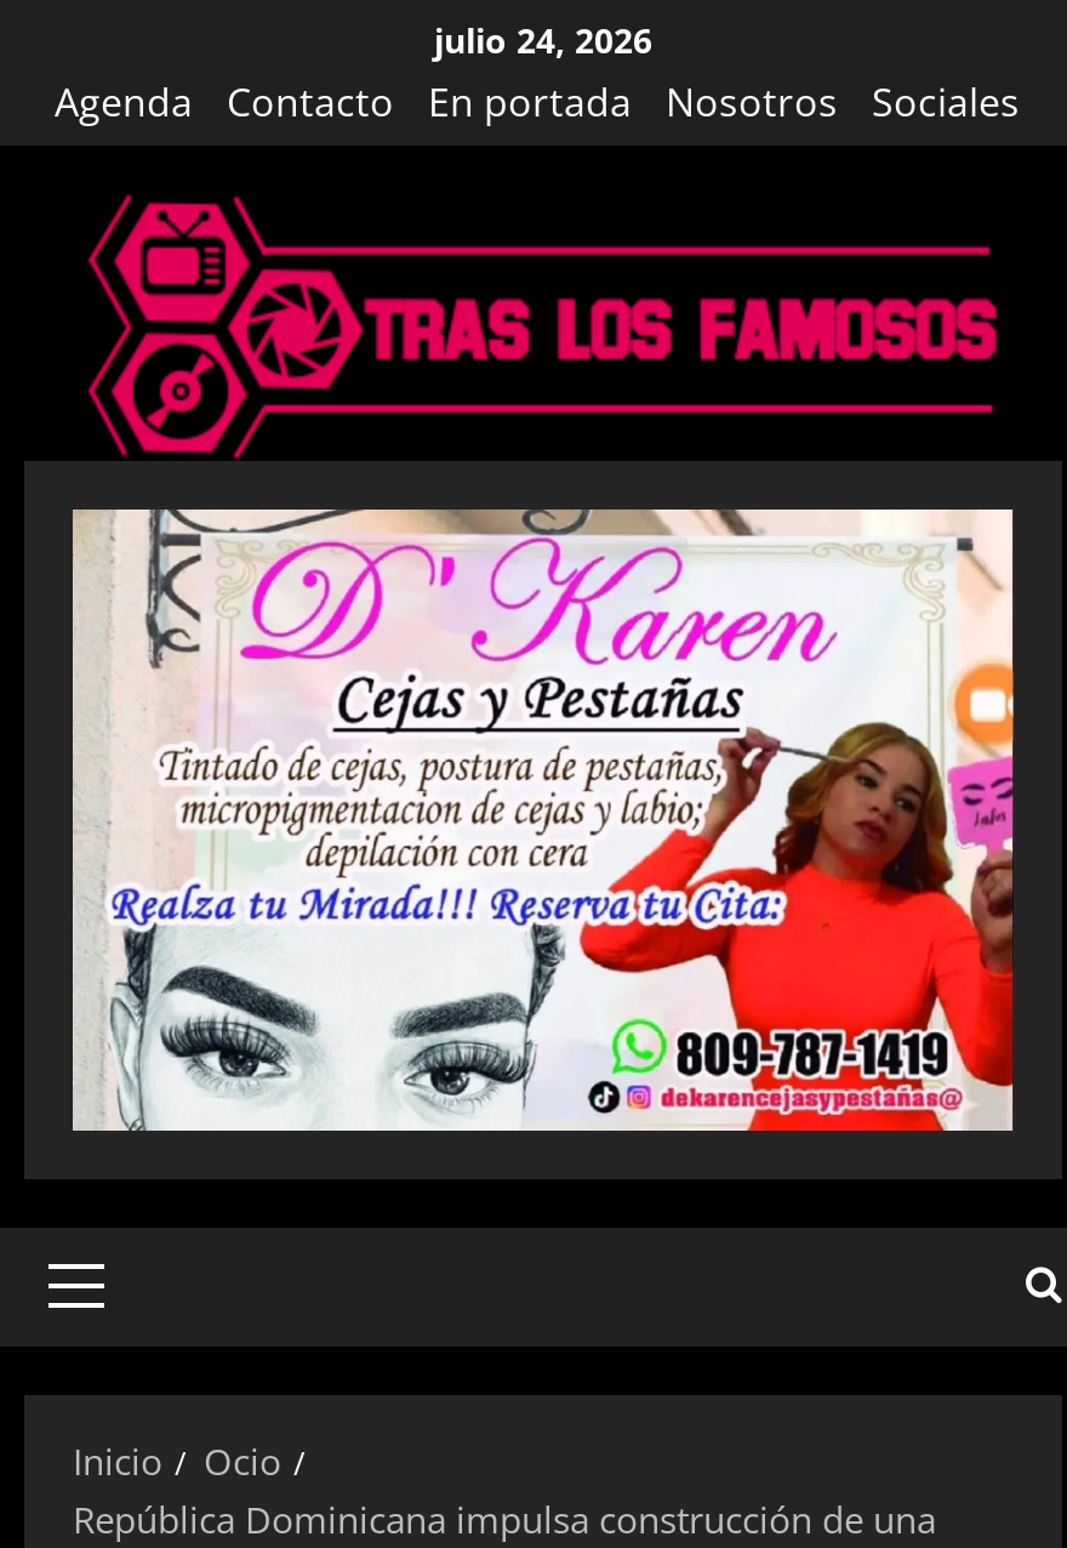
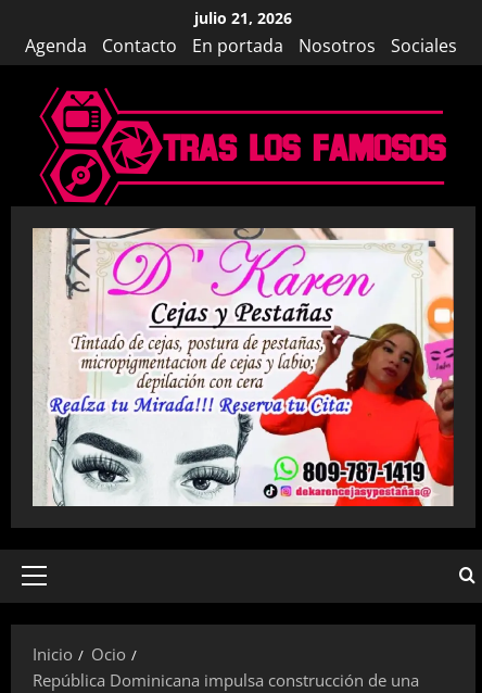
[434,17,652,63] julio 24, 2026 -> [194,8,292,28] julio 21, 2026

